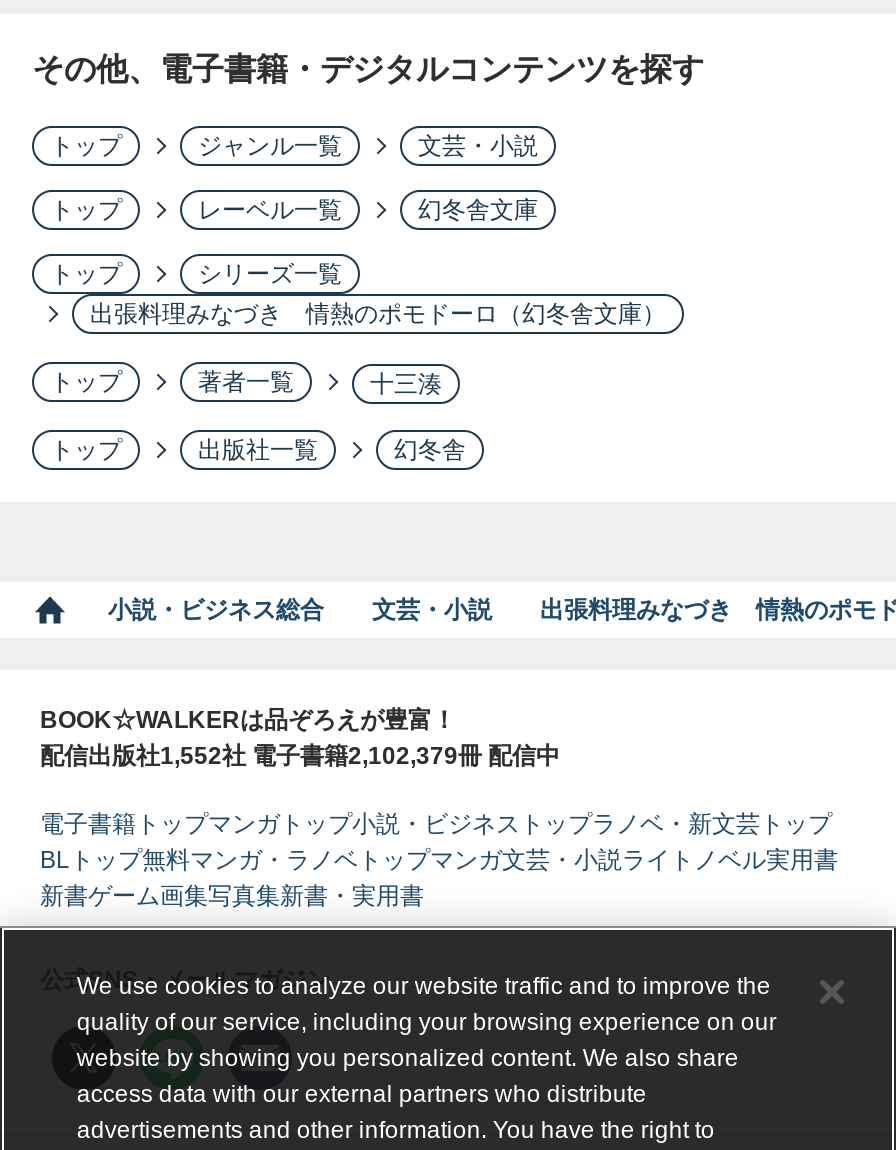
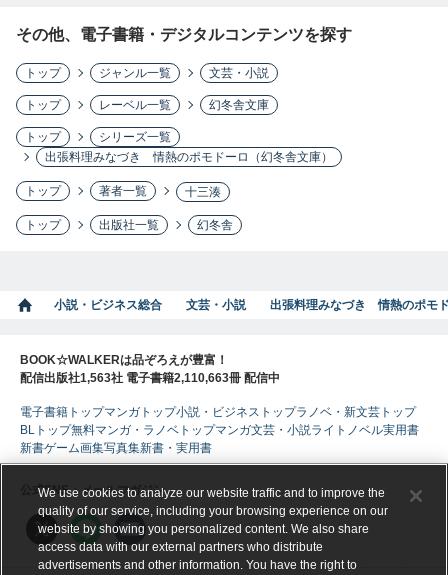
[40,741,560,769] 配信出版社1,552社 電子書籍2,102,379冊 配信中 -> [20,370,280,384] 配信出版社1,563社 電子書籍2,110,663冊 配信中

